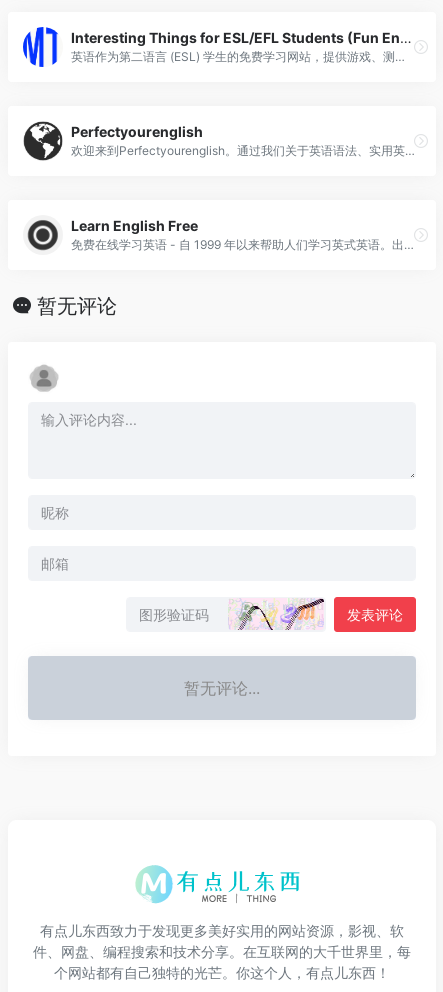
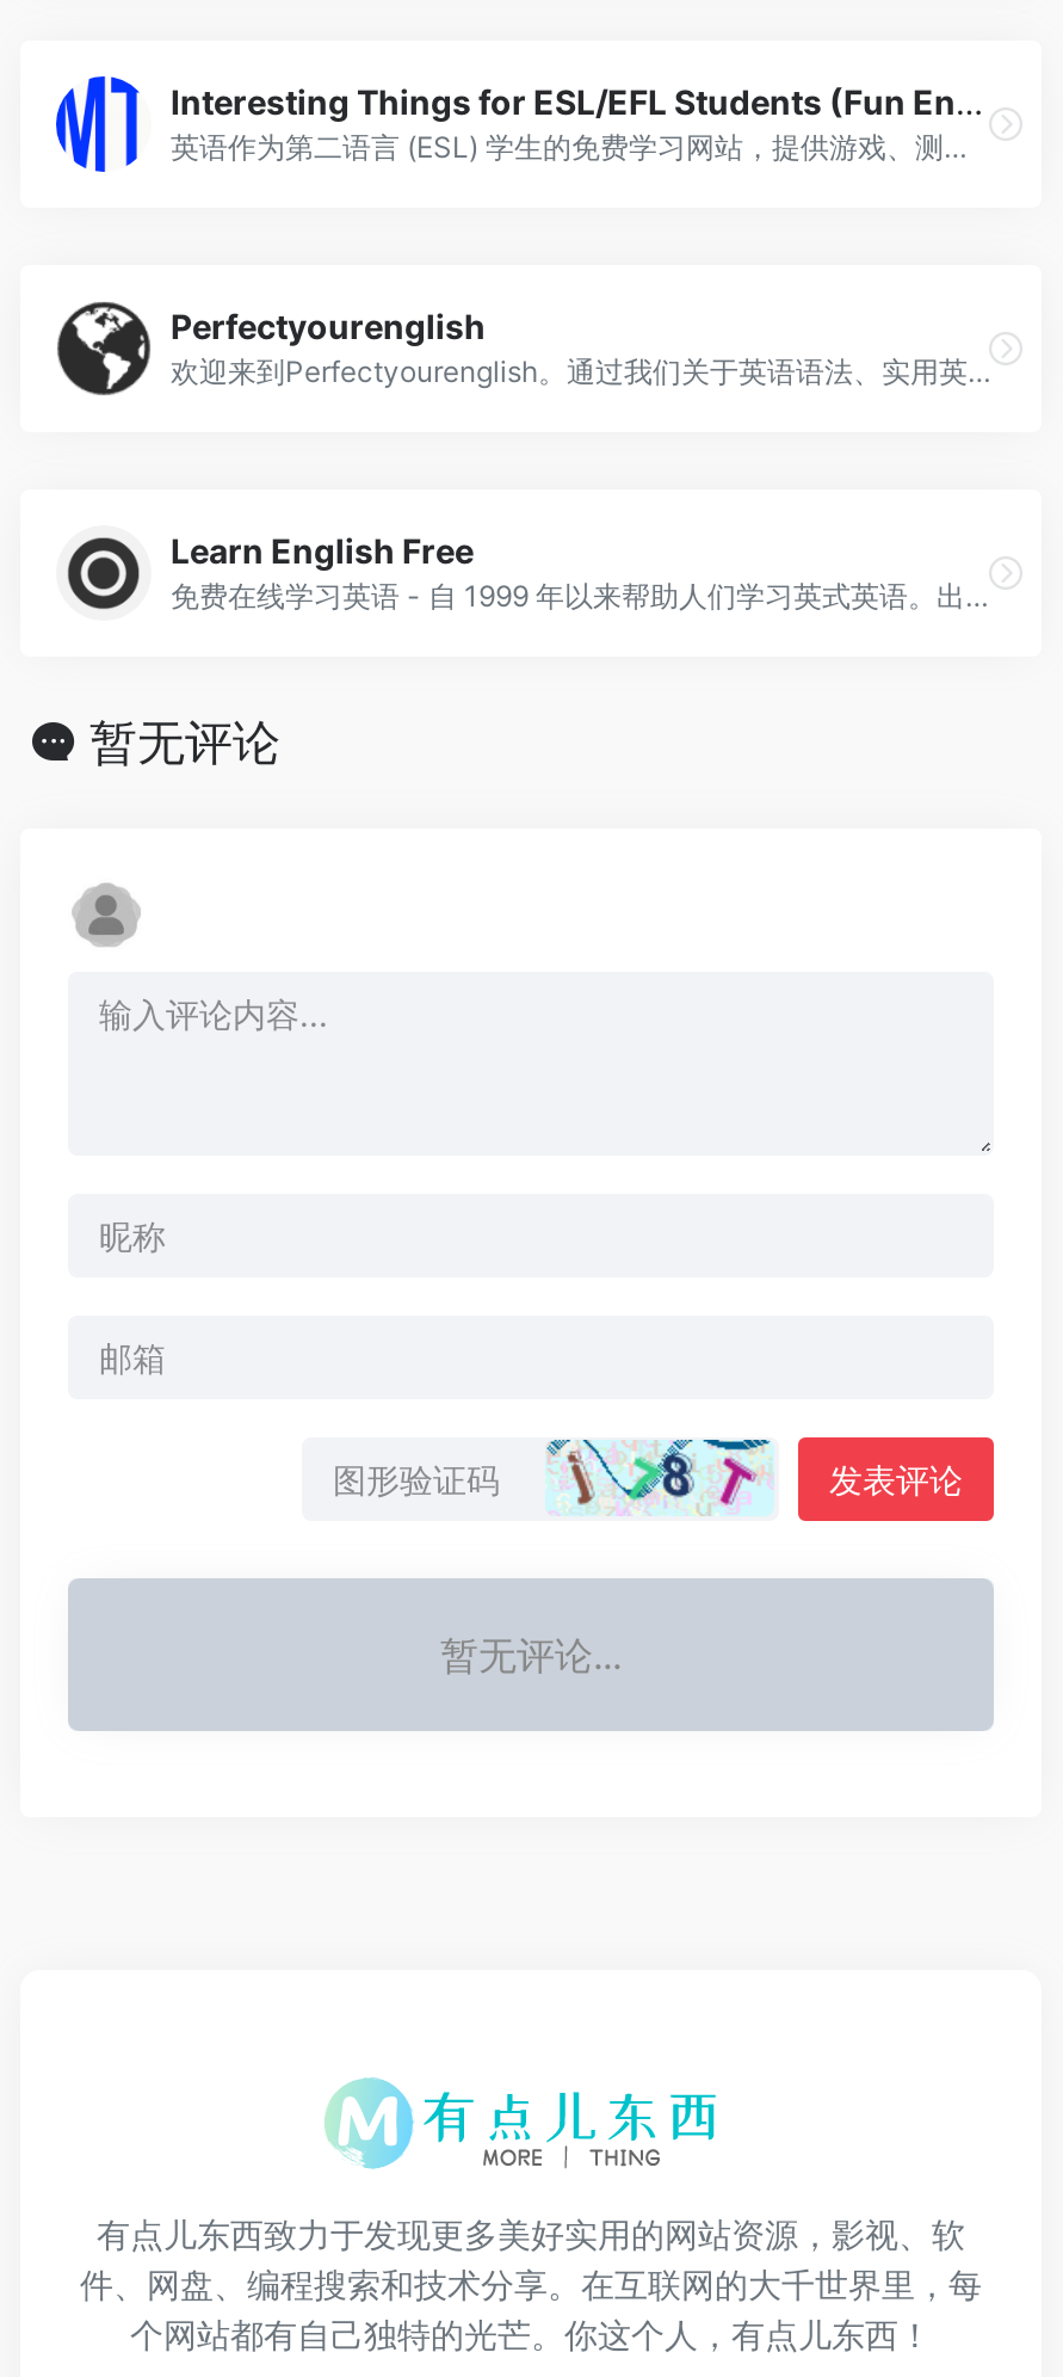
[229,598,325,631] [image] -> [545,1437,774,1516] [image]

